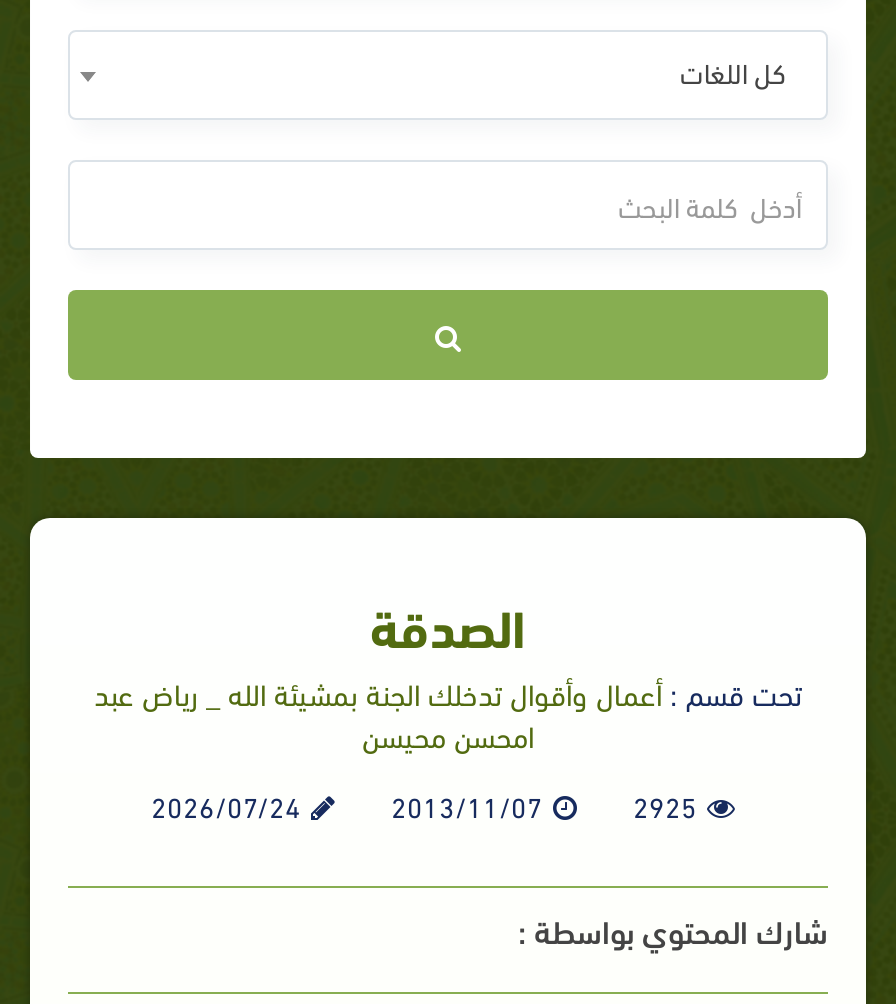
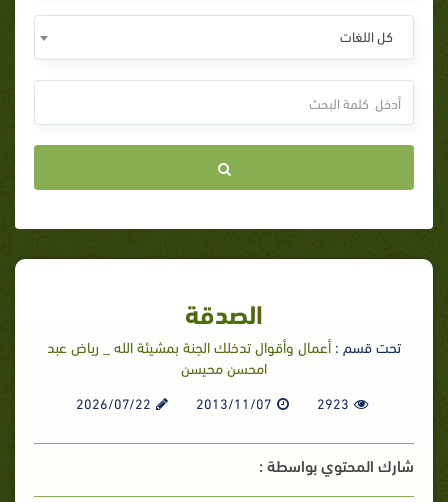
[151,784,301,826] 2026/07/24 -> [75,392,150,413] 2026/07/22
[633,784,697,826] 2925 -> [316,392,348,413] 2923

